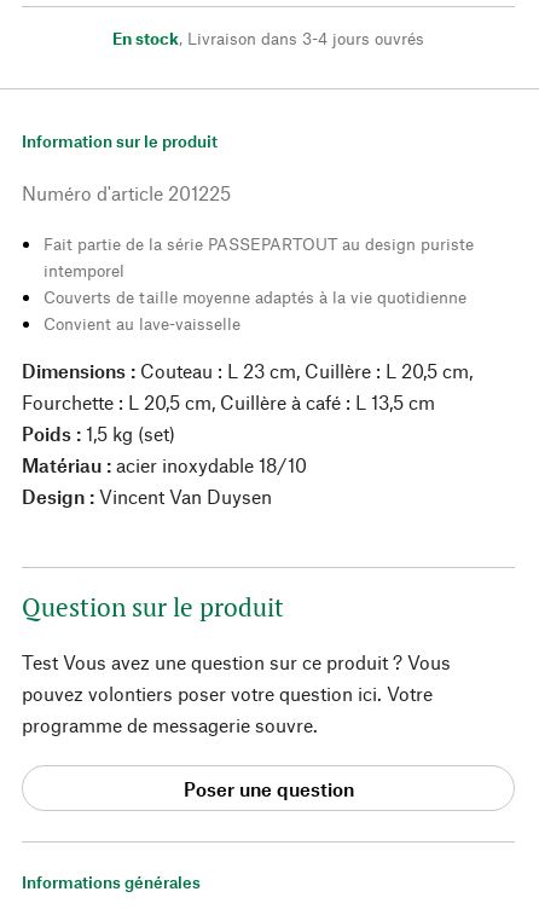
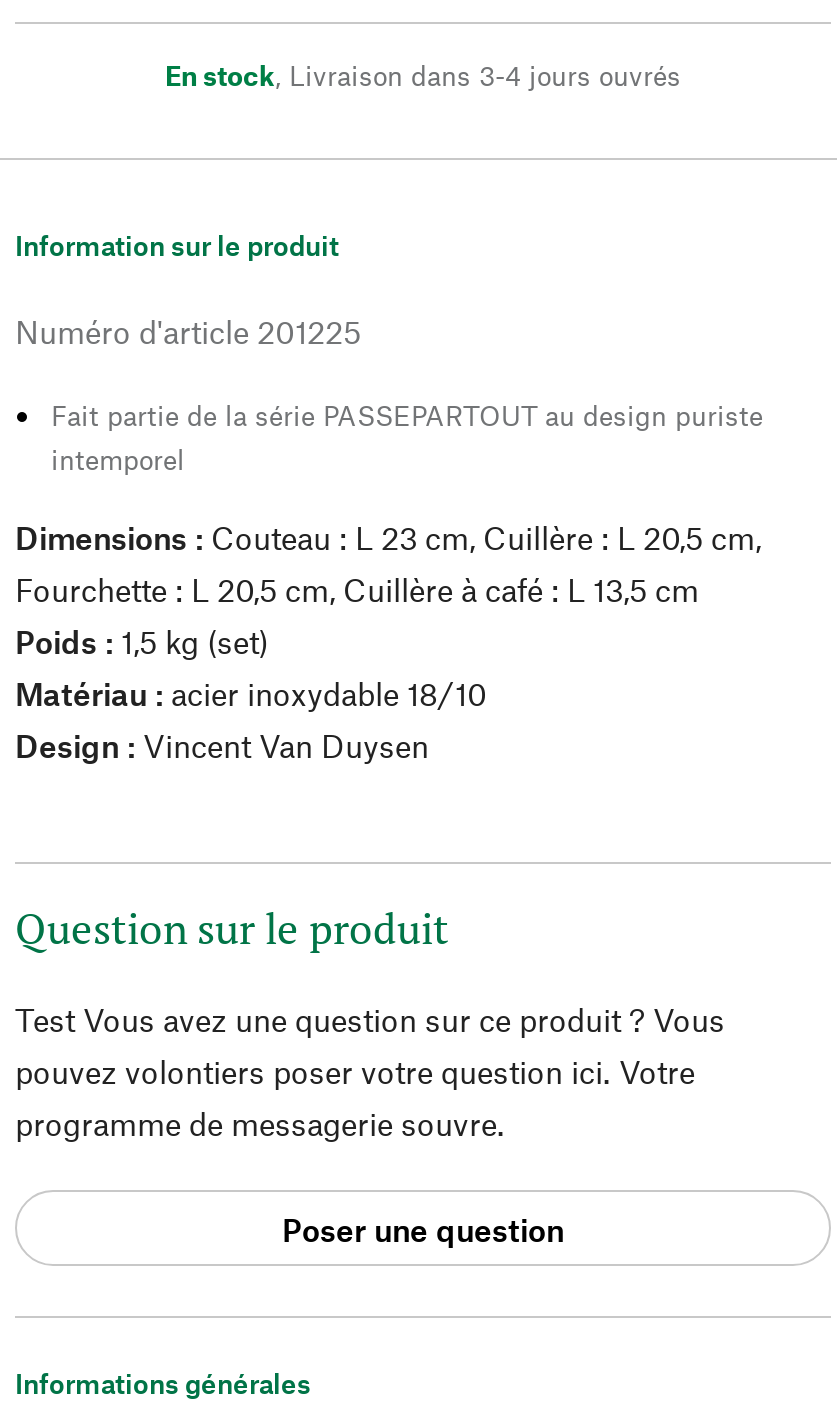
[44,286,466,334] Couverts de taille moyenne adaptés à la vie quotidienne | Convient au lave-vaisselle -> none

